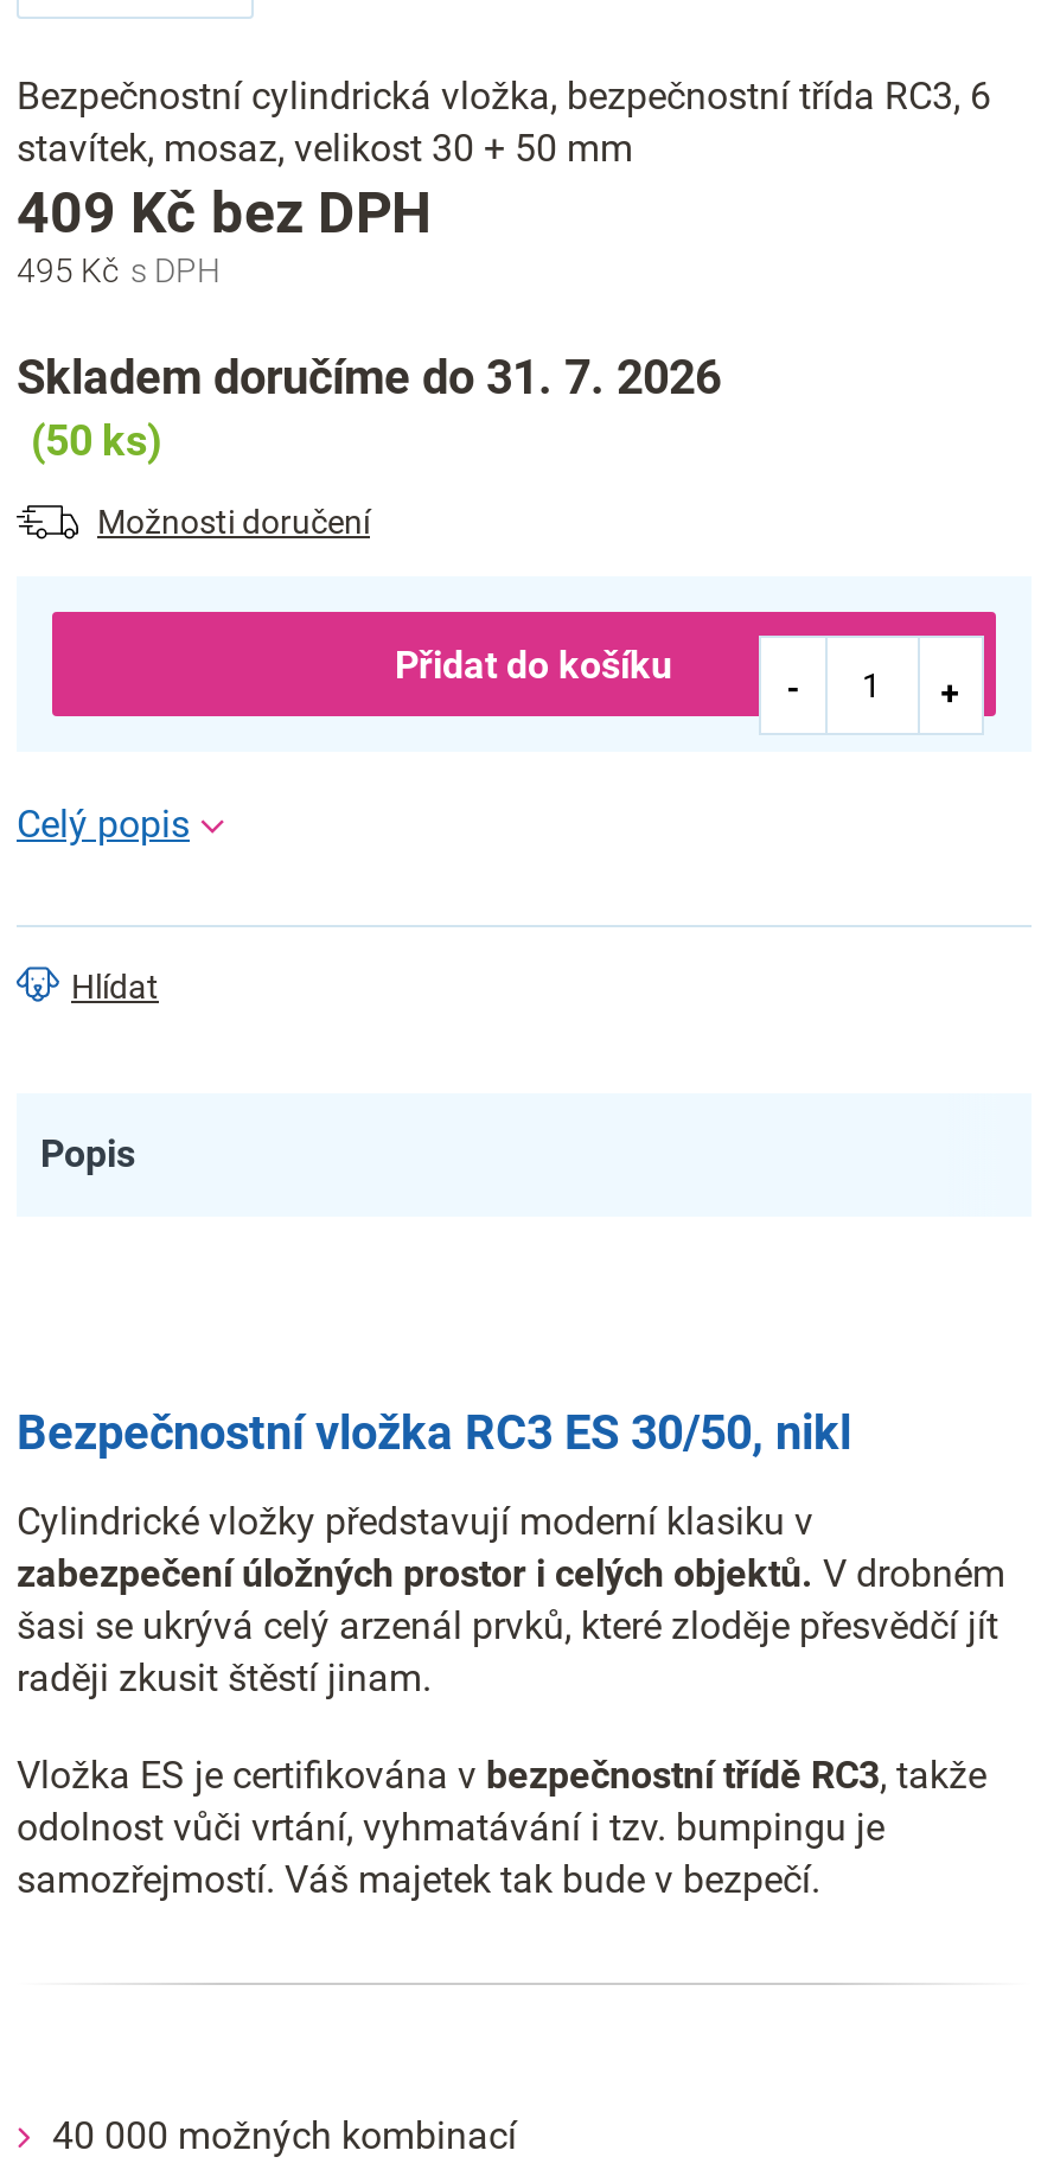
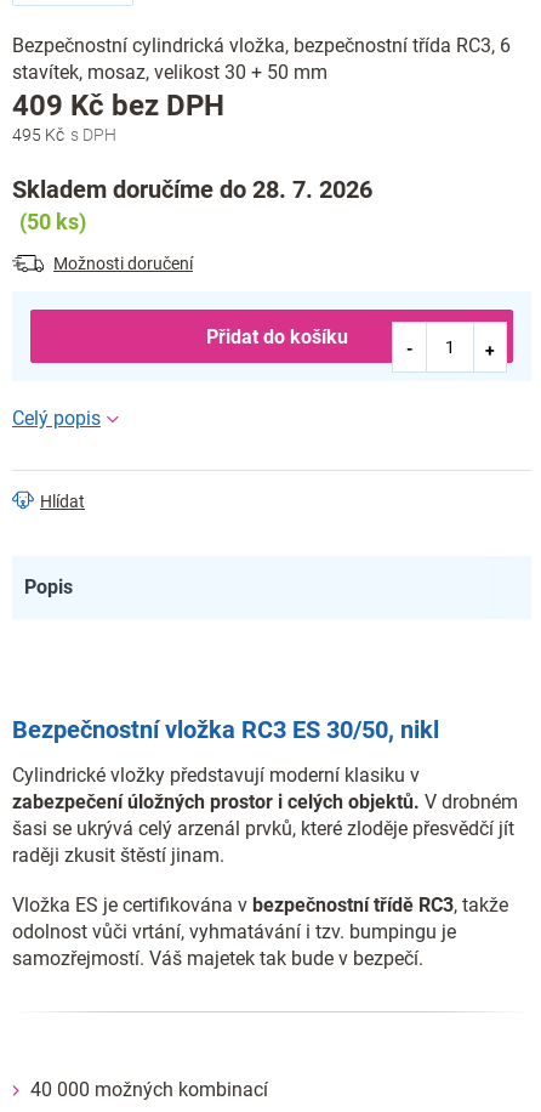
[17,349,721,406] Skladem doručíme do 31. 7. 2026 -> [12,175,372,204] Skladem doručíme do 28. 7. 2026

